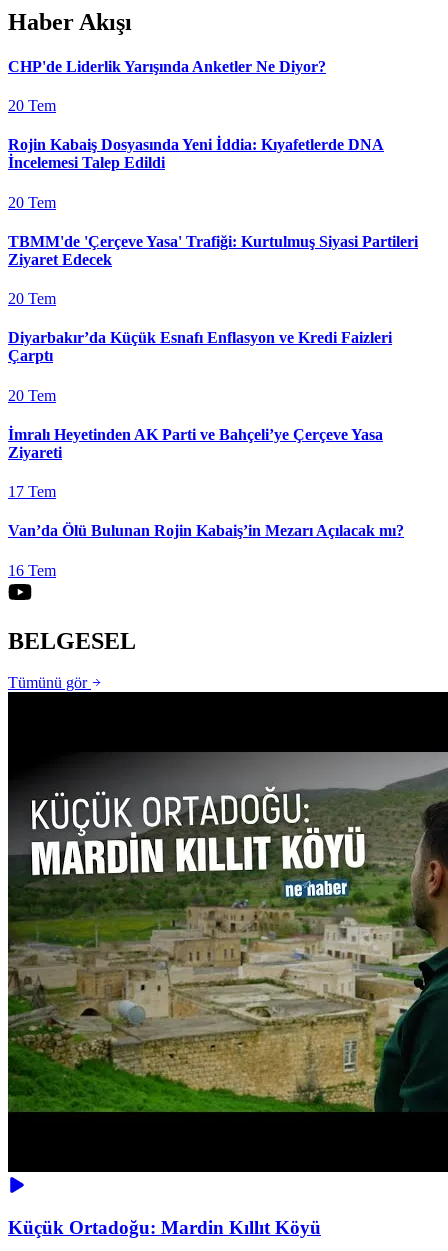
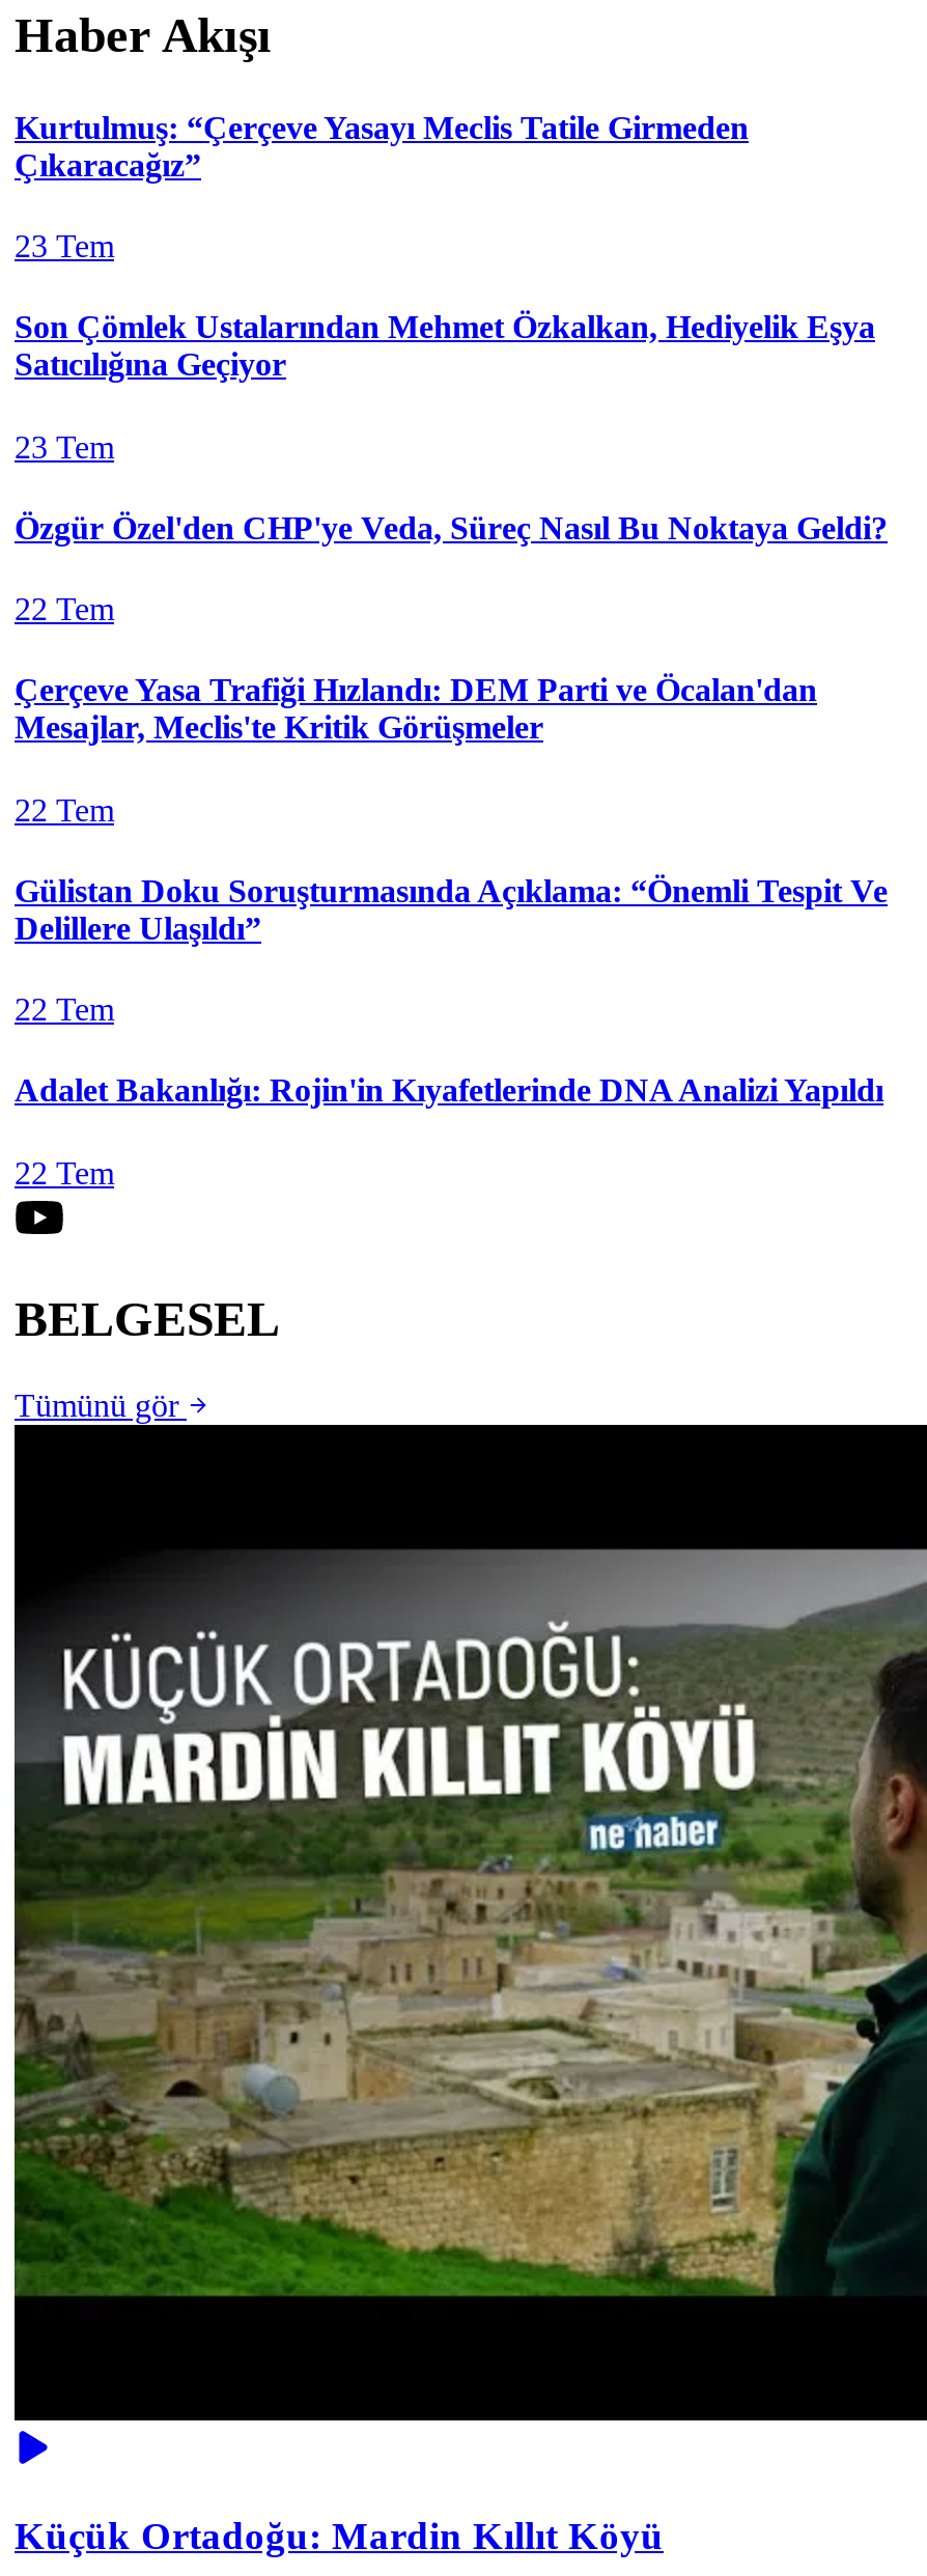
[8,58,326,75] CHP'de Liderlik Yarışında Anketler Ne Diyor? -> [15,109,749,182] Kurtulmuş: “Çerçeve Yasayı Meclis Tatile Girmeden | Çıkaracağız”
[8,97,56,114] 20 Tem -> [15,228,114,263] 23 Tem
[8,136,384,171] Rojin Kabaiş Dosyasında Yeni İddia: Kıyafetlerde DNA | İncelemesi Talep Edildi -> [15,310,875,382] Son Çömlek Ustalarından Mehmet Özkalkan, Hediyelik Eşya | Satıcılığına Geçiyor
[8,193,56,210] 20 Tem -> [15,428,114,464] 23 Tem
[8,233,418,268] TBMM'de 'Çerçeve Yasa' Trafiği: Kurtulmuş Siyasi Partileri | Ziyaret Edecek -> [15,510,888,545] Özgür Özel'den CHP'ye Veda, Süreç Nasıl Bu Noktaya Geldi?
[8,290,56,307] 20 Tem -> [15,591,114,627] 22 Tem
[8,329,392,364] Diyarbakır’da Küçük Esnafı Enflasyon ve Kredi Faizleri | Çarptı -> [15,673,817,745] Çerçeve Yasa Trafiği Hızlandı: DEM Parti ve Öcalan'dan | Mesajlar, Meclis'te Kritik Görüşmeler
[8,387,56,404] 20 Tem -> [15,791,114,827] 22 Tem
[8,426,383,461] İmralı Heyetinden AK Parti ve Bahçeli’ye Çerçeve Yasa | Ziyareti -> [15,873,888,946] Gülistan Doku Soruşturmasında Açıklama: “Önemli Tespit Ve | Delillere Ulaşıldı”
[8,483,56,500] 17 Tem -> [15,992,114,1027] 22 Tem
[8,522,404,539] Van’da Ölü Bulunan Rojin Kabaiş’in Mezarı Açılacak mı? -> [15,1073,883,1108] Adalet Bakanlığı: Rojin'in Kıyafetlerinde DNA Analizi Yapıldı
[8,562,56,579] 16 Tem -> [15,1155,114,1190] 22 Tem

